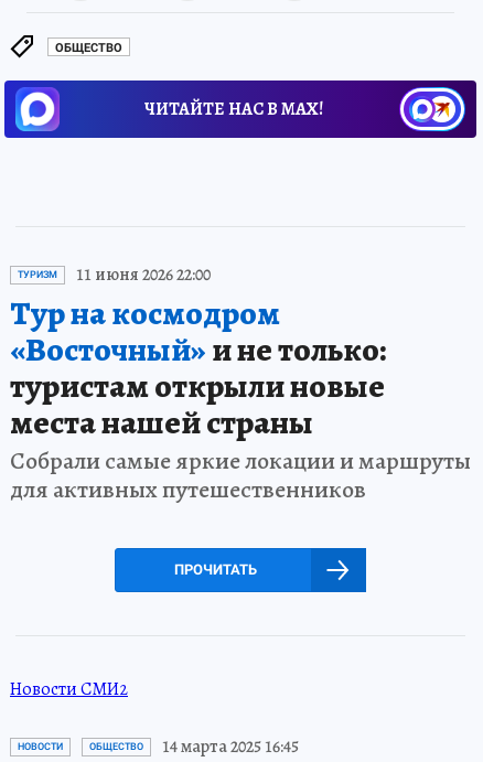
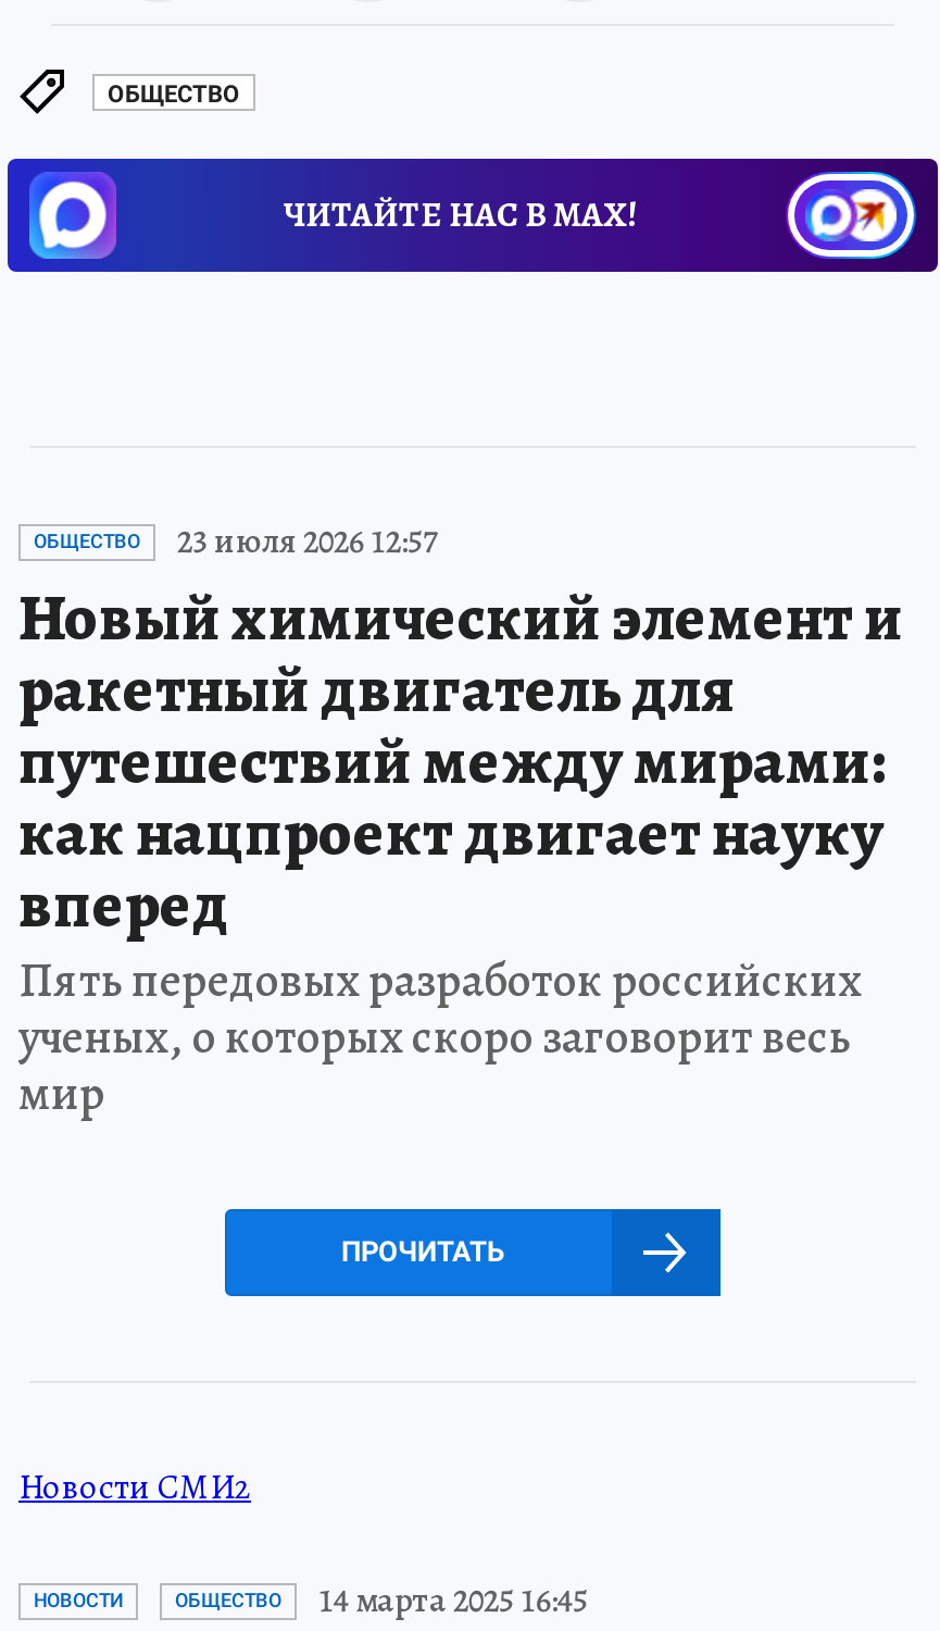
[10,262,471,506] ТУРИЗМ | 11 июня 2026 22:00 | Тур на космодром | «Восточный»и не только: | туристам открыли новые | места нашей страны | Собрали самые яркие локации и маршруты | для активных путешественников -> [18,518,903,1126] ОБЩЕСТВО | 23 июля 2026 12:57 | Новый химический элемент и | ракетный двигатель для | путешествий между мирами: | как нацпроект двигает науку | вперед | Пять передовых разработок российских | ученых, о которых скоро заговорит весь | мир

